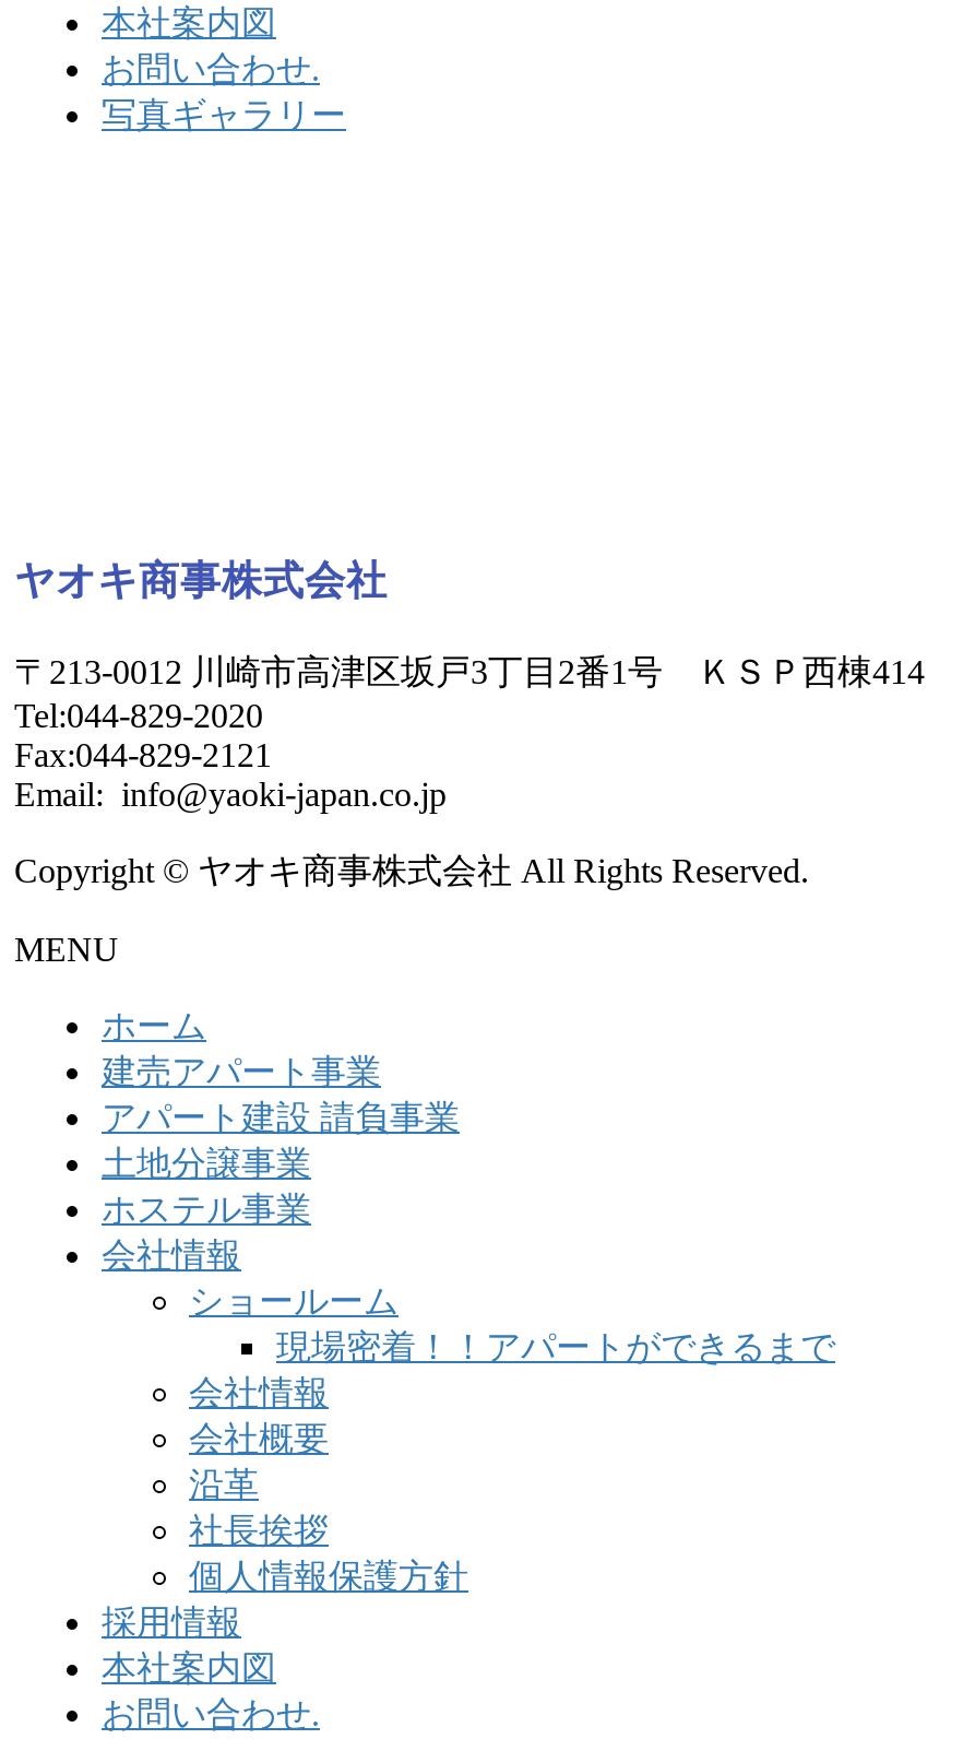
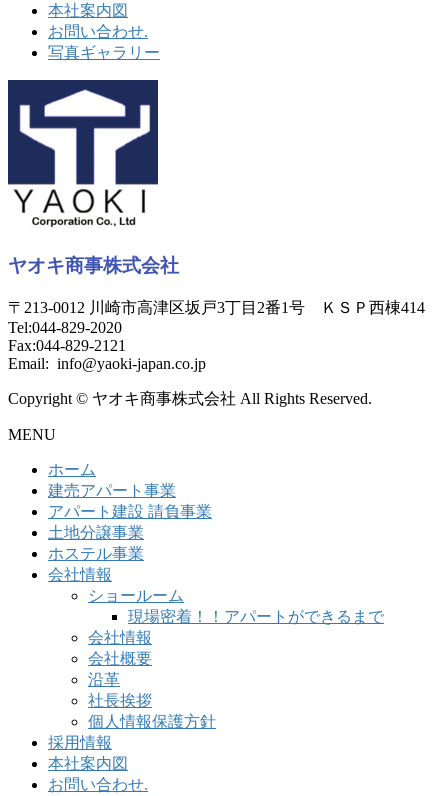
none -> [7,79,159,228] [image]

